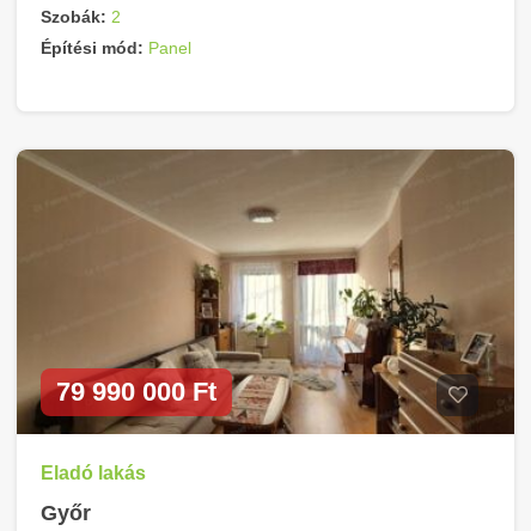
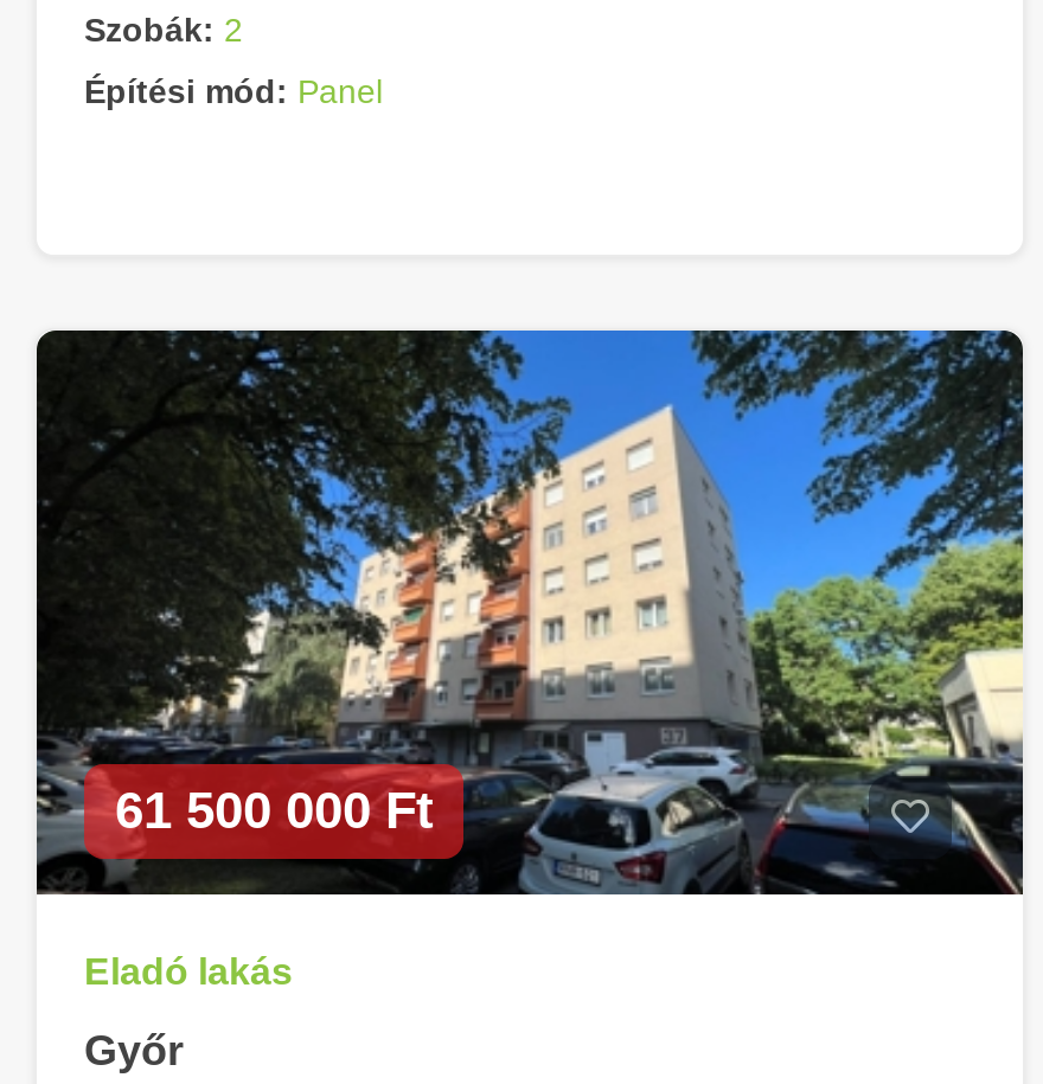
[16,148,515,435] [image] | 79 990 000 Ft -> [34,328,1025,897] [image] | 61 500 000 Ft

